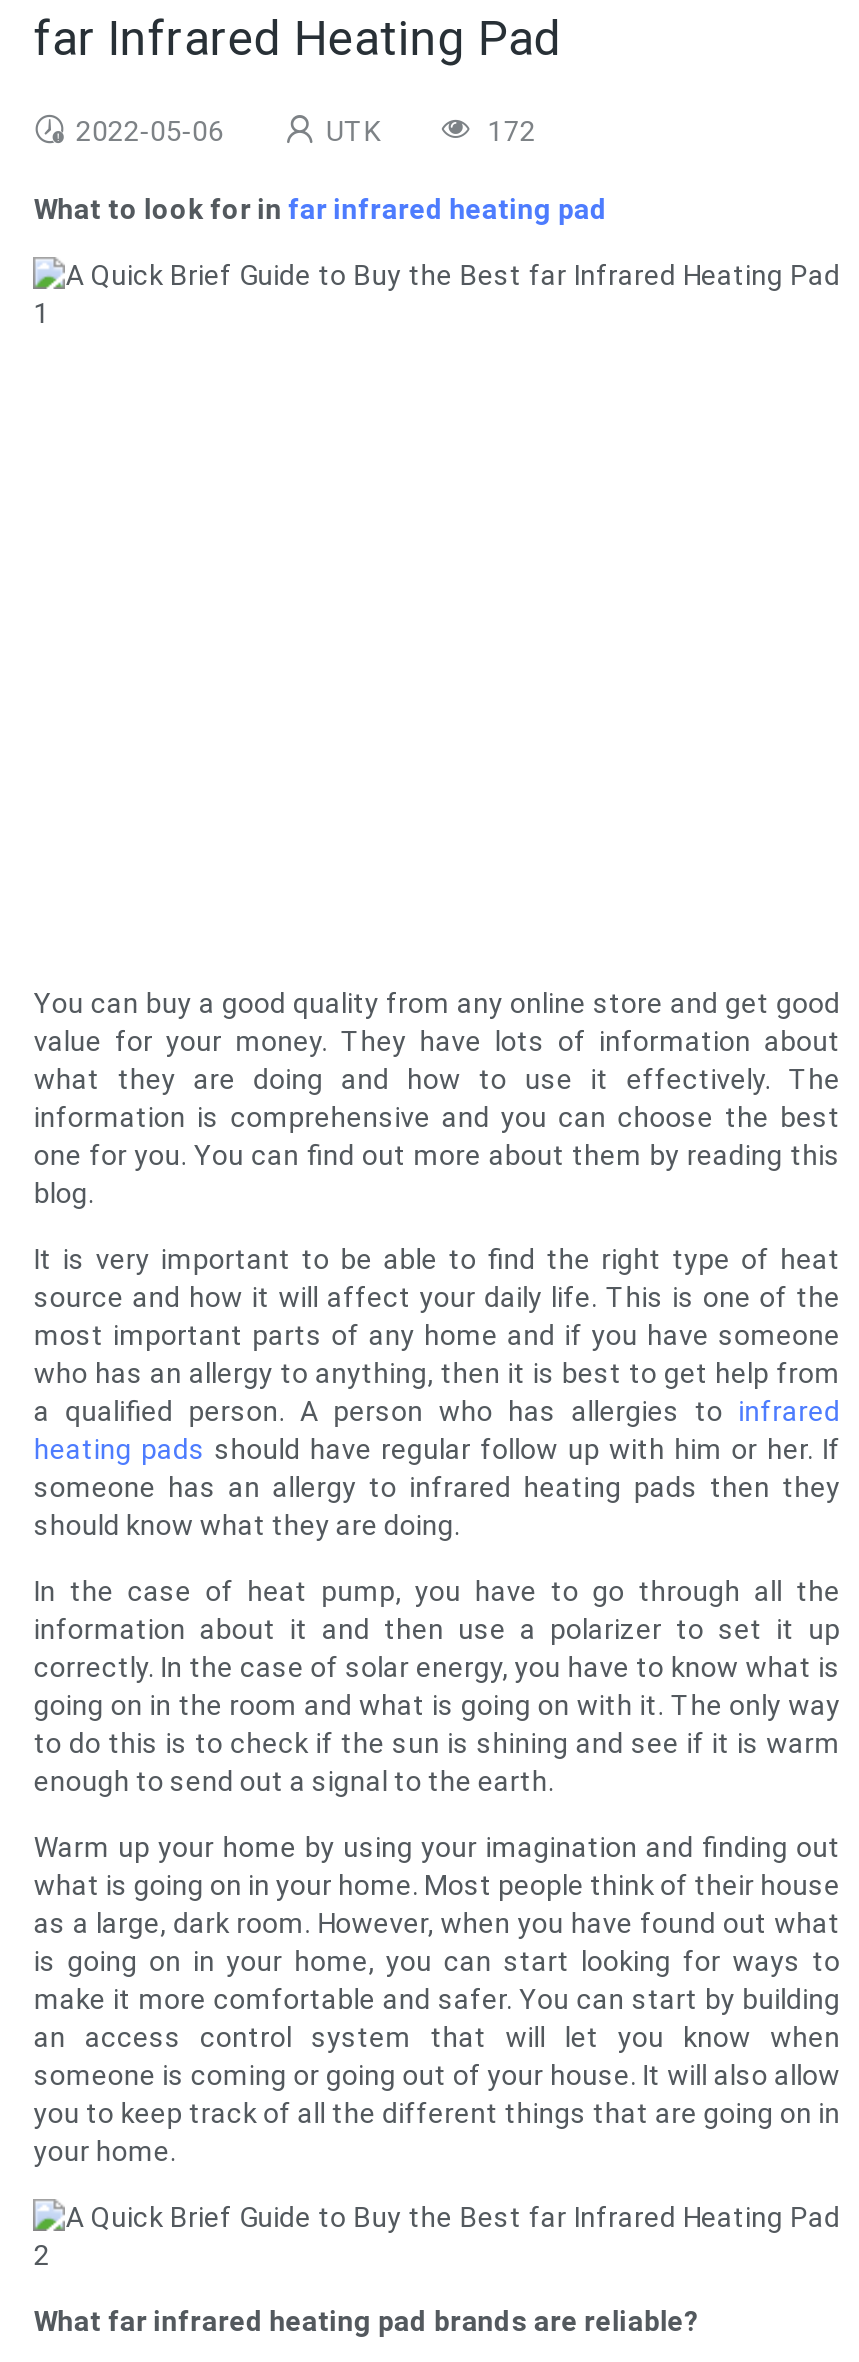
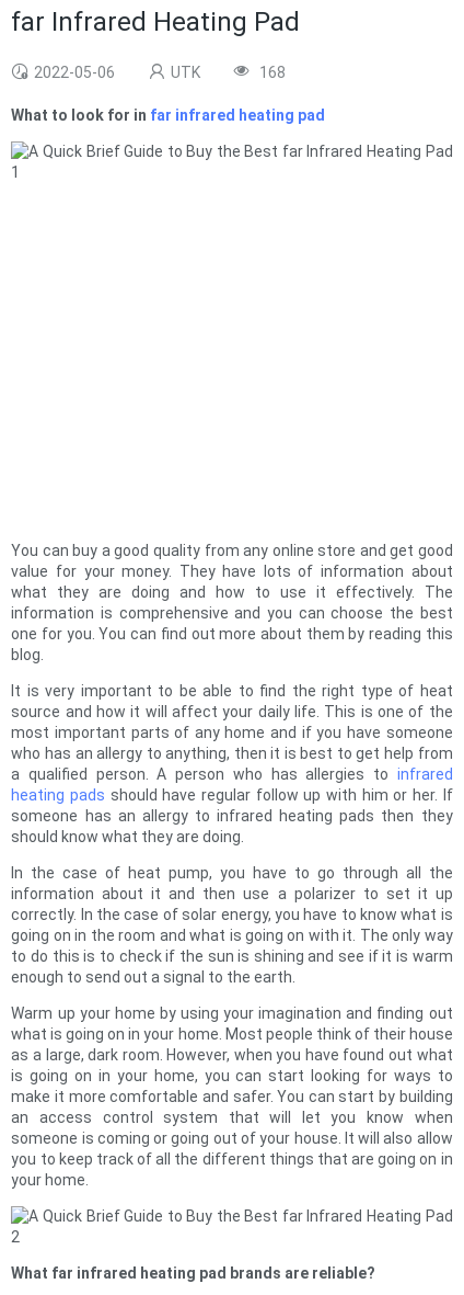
[488,116,536,148] 172 -> [260,64,286,82] 168

